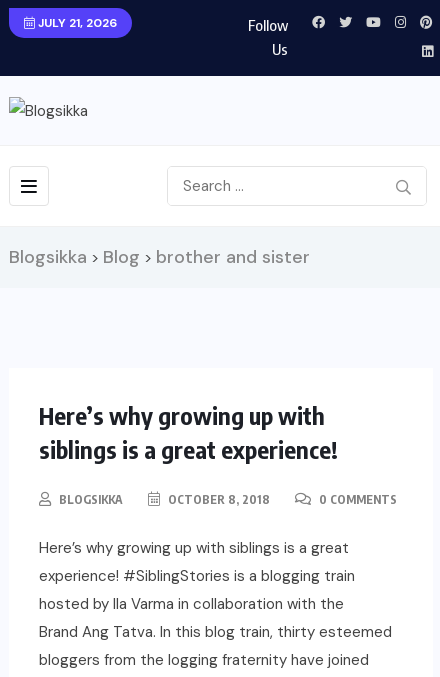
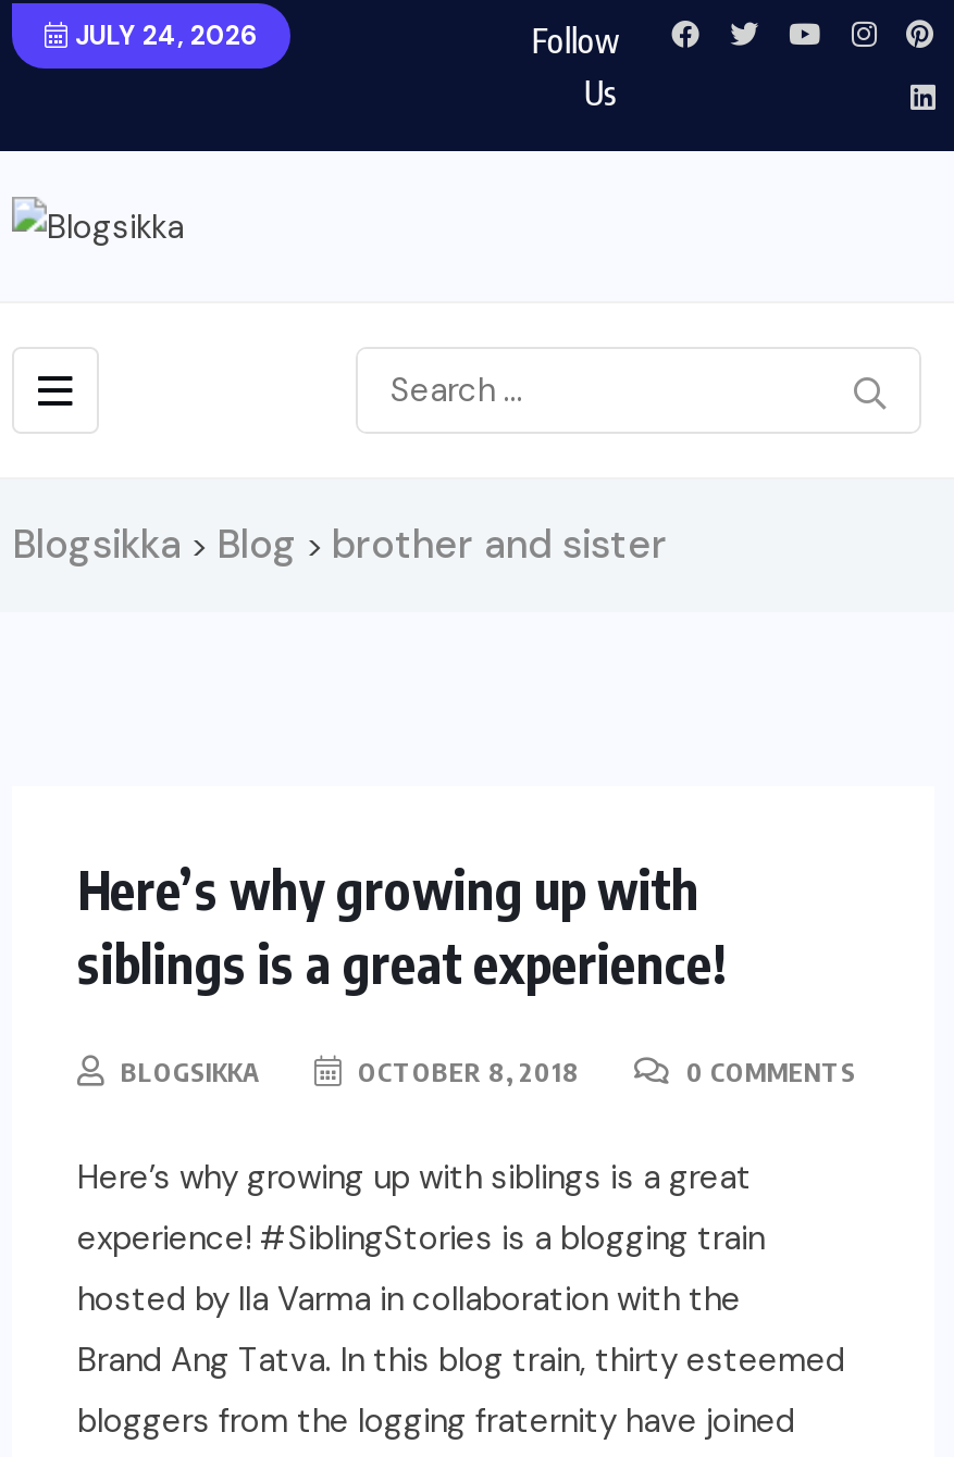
[35,15,117,31] JULY 21, 2026 -> [69,18,258,53] JULY 24, 2026

